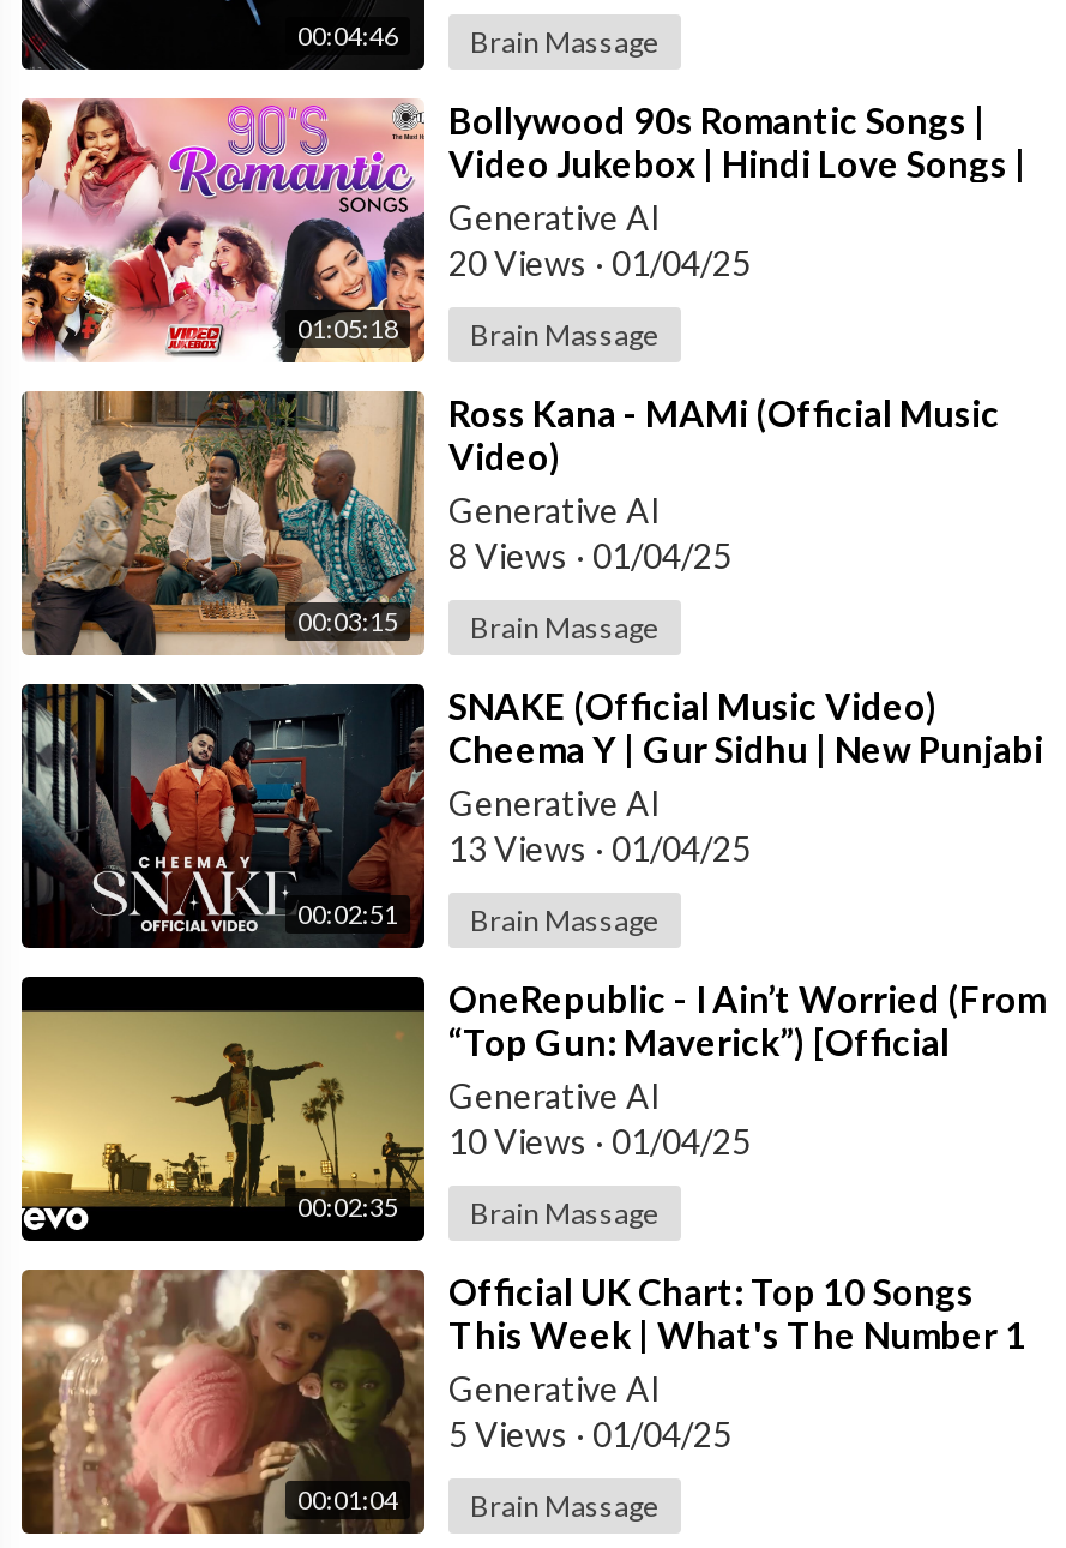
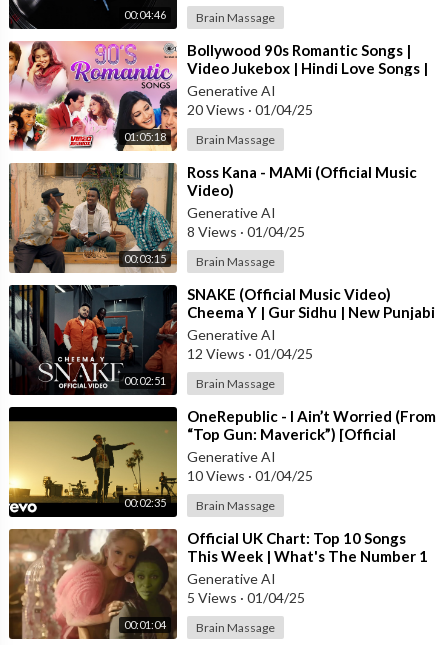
[448,829,751,870] 13 Views · 01/04/25 -> [187,345,313,362] 12 Views · 01/04/25

